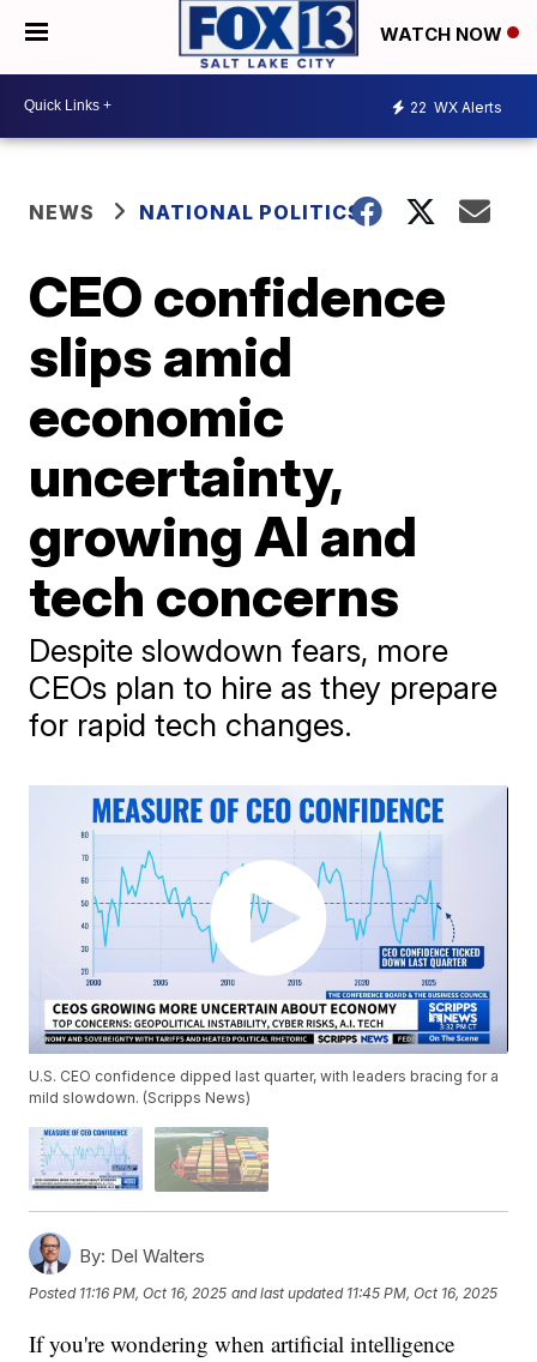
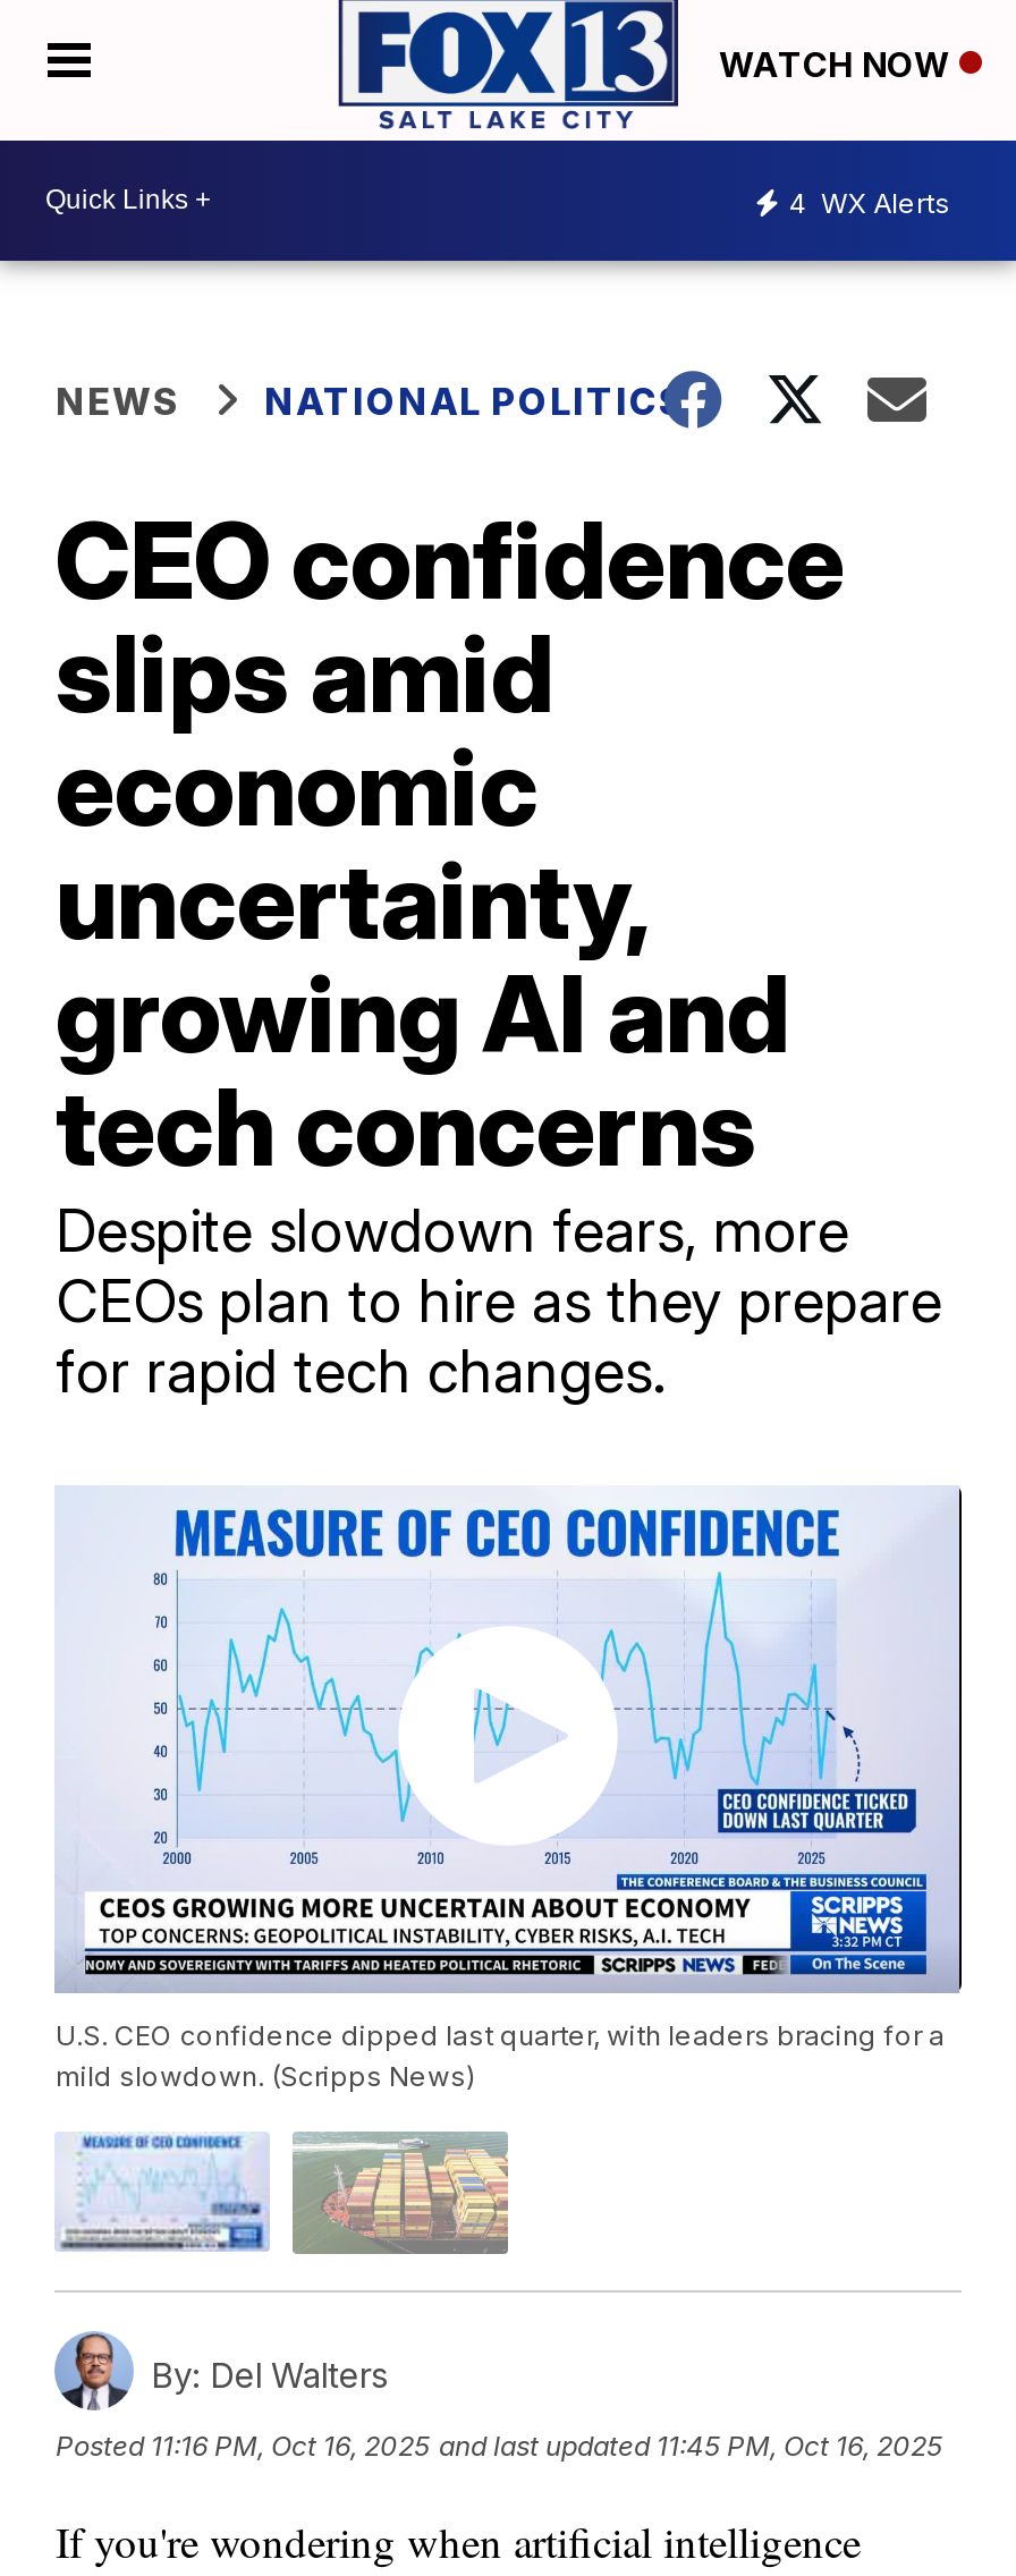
[410,99,502,117] 22 WX Alerts -> [789,186,950,220] 4 WX Alerts

